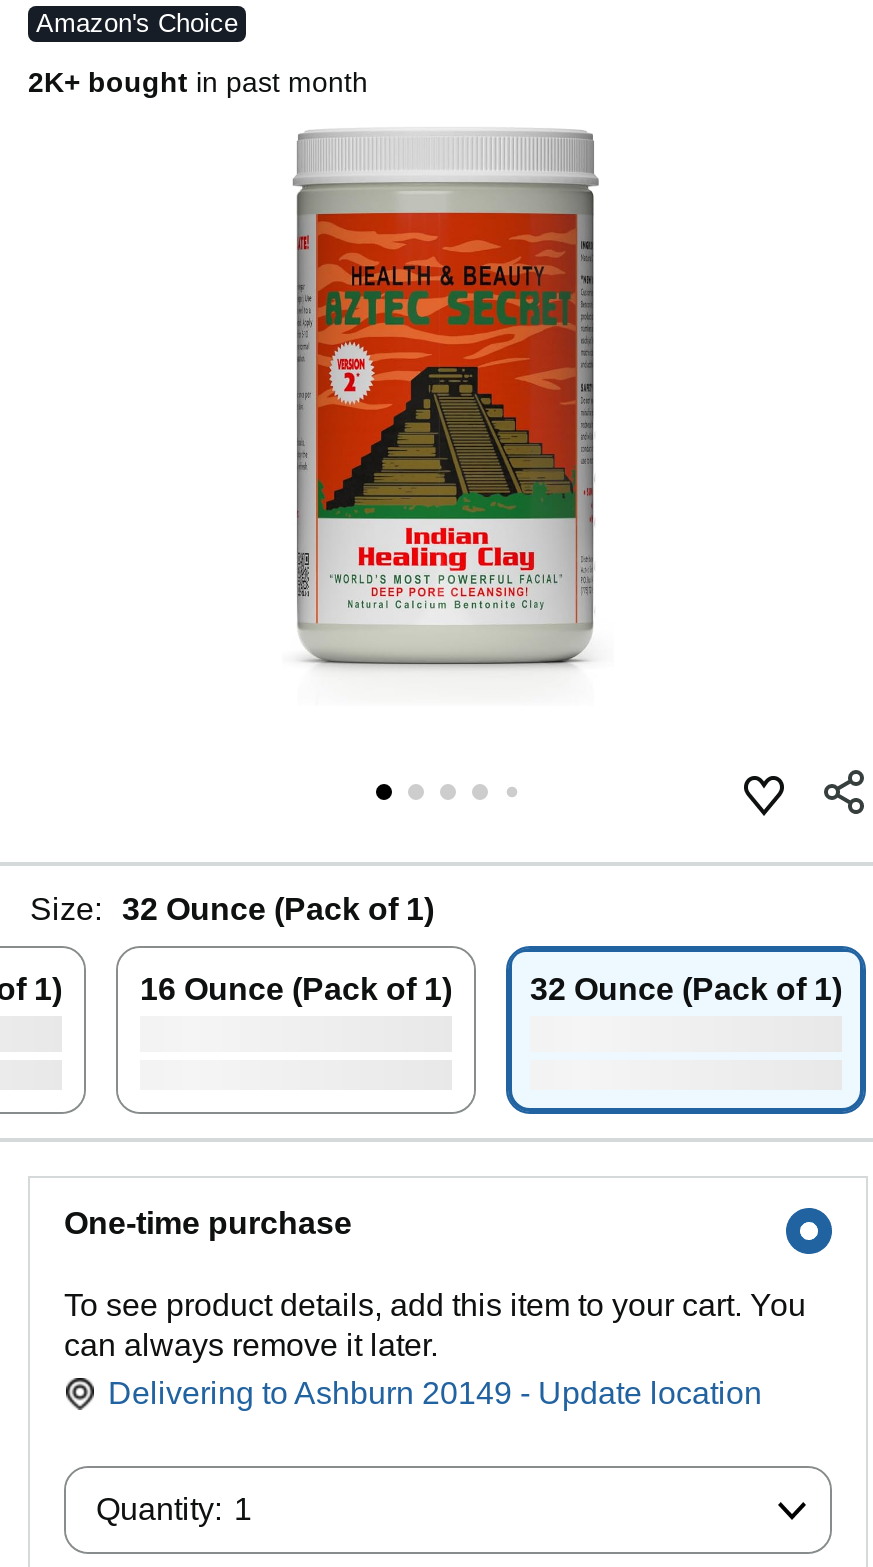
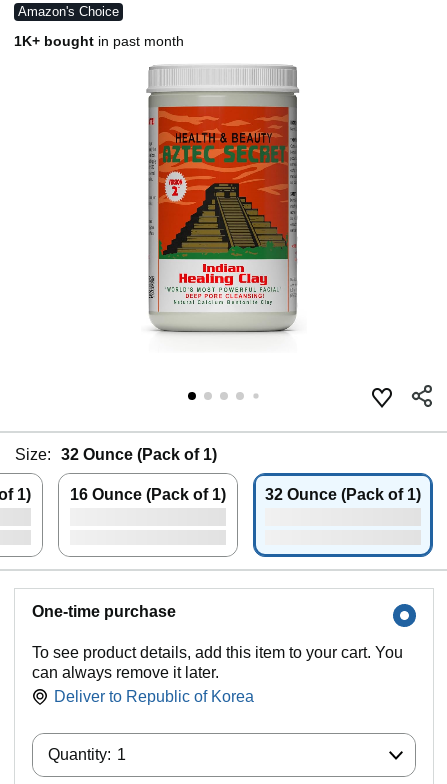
[28,66,368,98] 2K+ bought in past month -> [14,33,184,49] 1K+ bought in past month
[108,1376,762,1410] Delivering to Ashburn 20149 - Update location -> [54,688,254,705] Deliver to Republic of Korea

